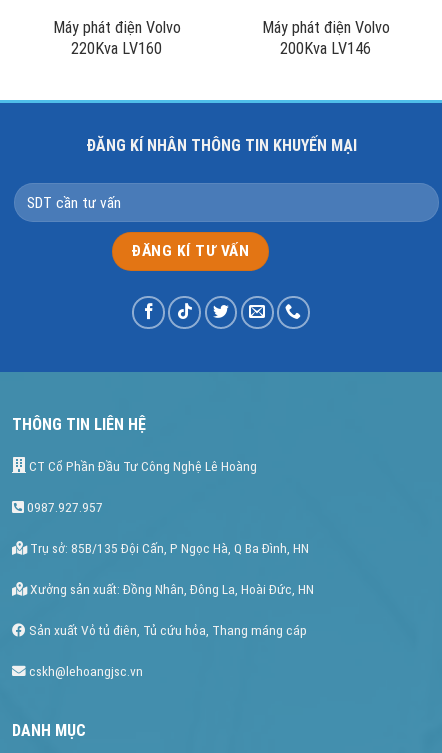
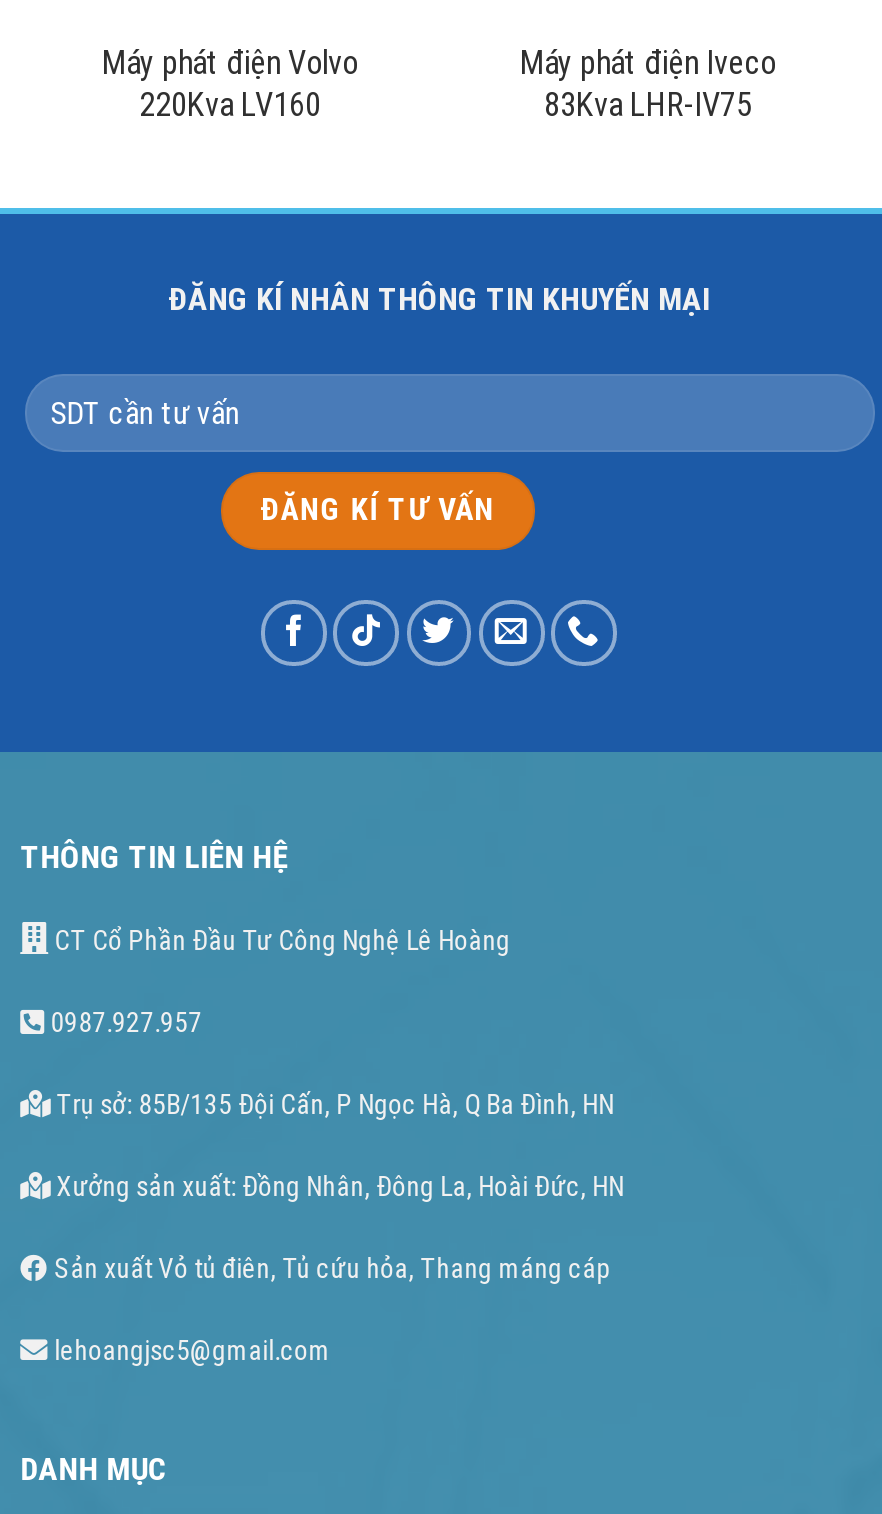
[261,18,389,58] Máy phát điện Volvo | 200Kva LV146 -> [520,44,776,124] Máy phát điện Iveco | 83Kva LHR-IV75
[26,663,143,679] cskh@lehoangjsc.vn -> [48,1333,330,1365] lehoangjsc5@gmail.com

